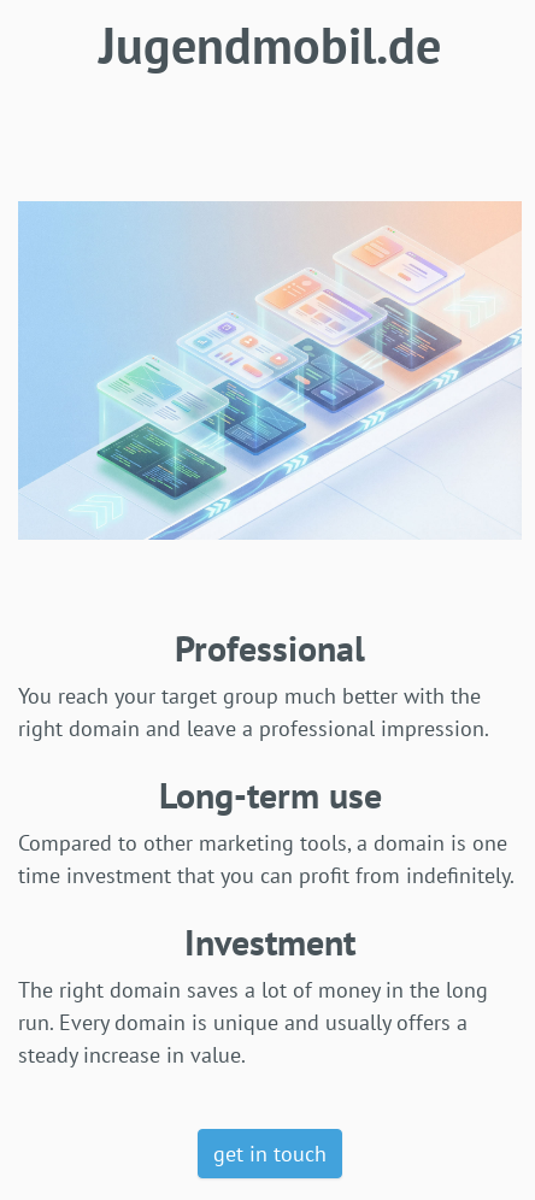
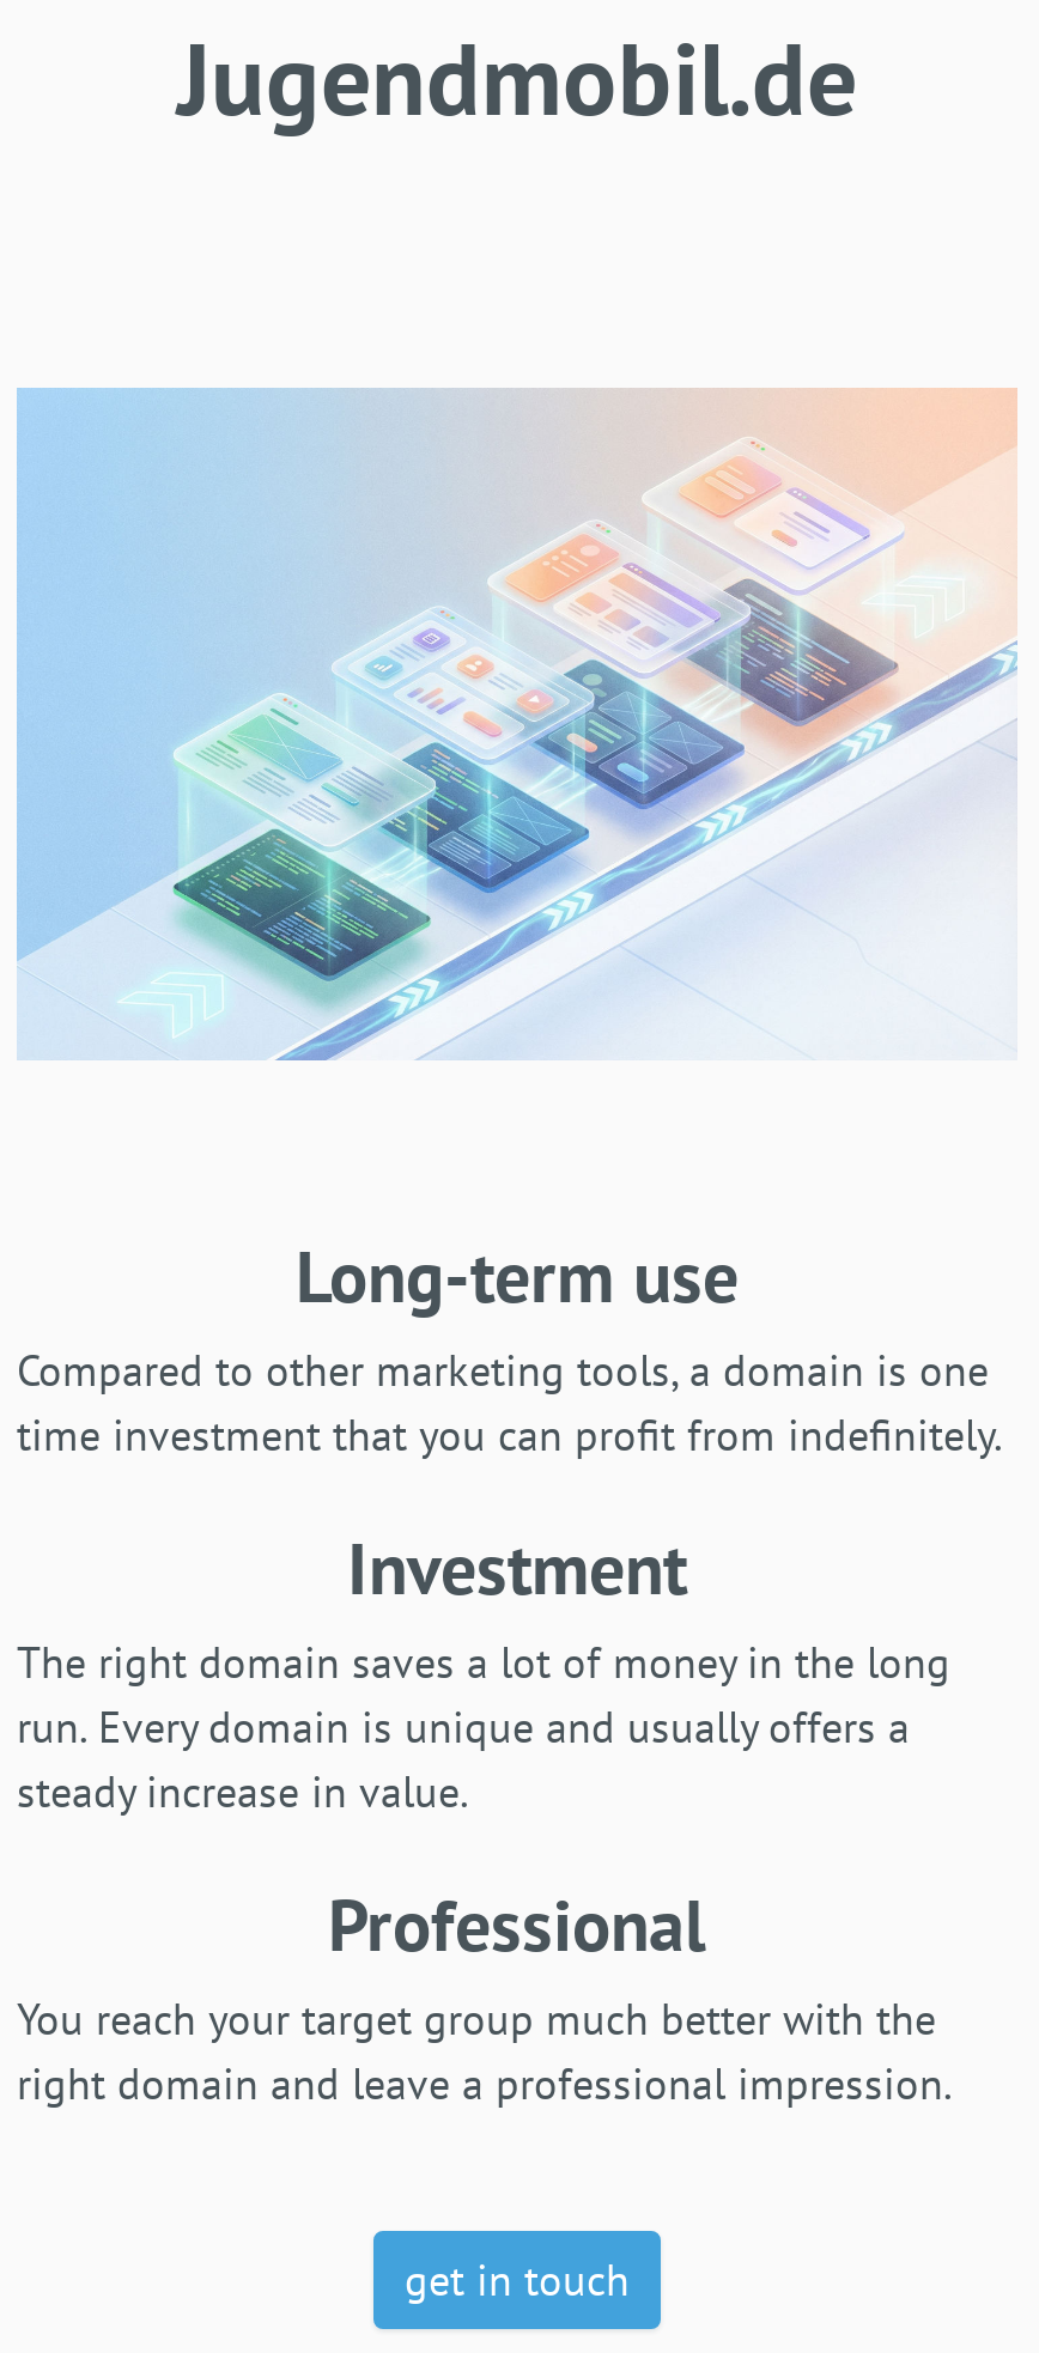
moved [18,623,489,742] -> [17,1875,953,2110]: Professional | You reach your target group much better with the | right domain and leave a professional impression.
moved [18,770,515,1068] -> [17,1227,1003,1818]: Long-term use | Compared to other marketing tools, a domain is one | time investment that you can profit from indefinitely. | Investment | The right domain saves a lot of money in the long | run. Every domain is unique and usually offers a | steady increase in value.

